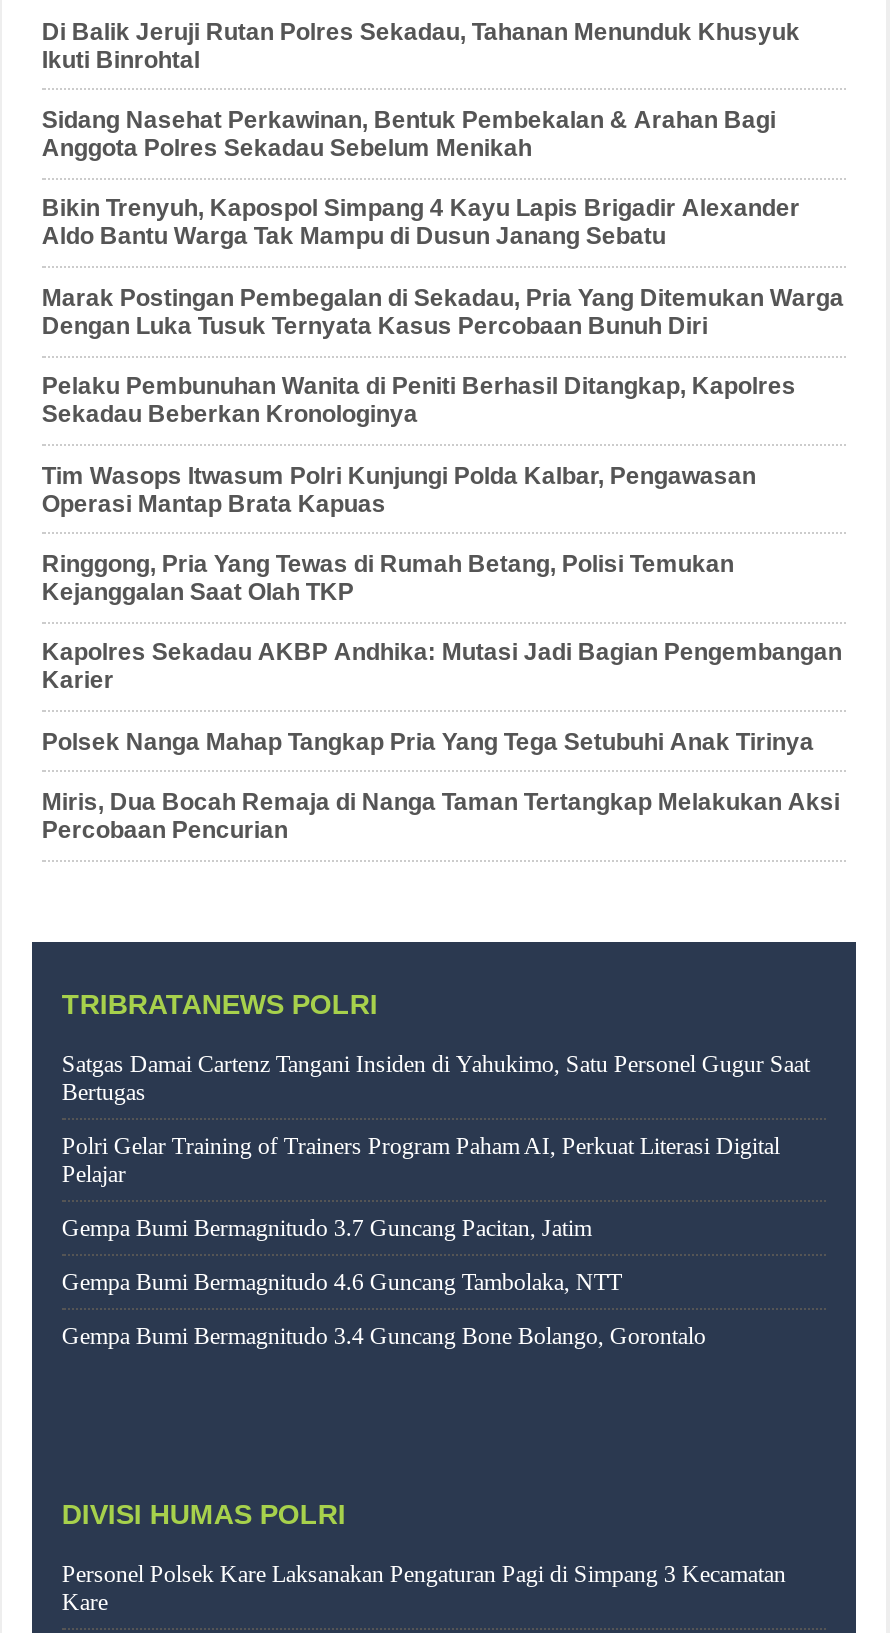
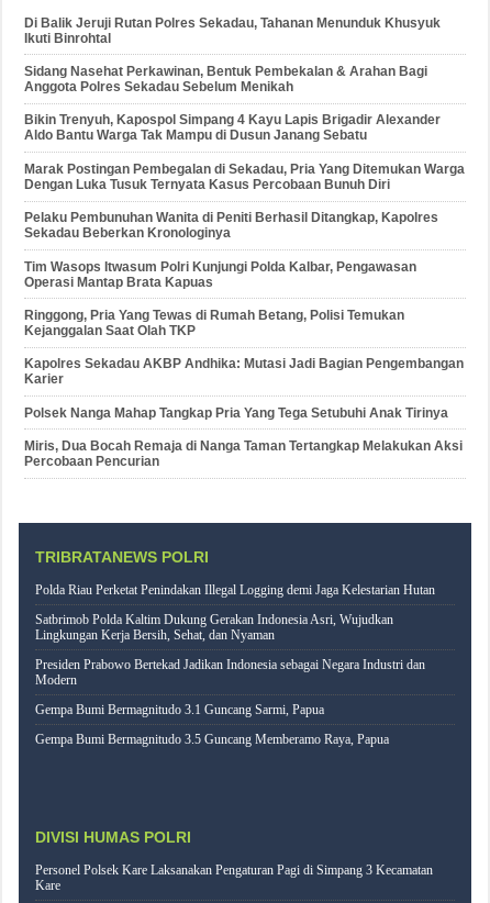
[62,1050,810,1106] Satgas Damai Cartenz Tangani Insiden di Yahukimo, Satu Personel Gugur Saat | Bertugas -> [35,582,435,597] Polda Riau Perketat Penindakan Illegal Logging demi Jaga Kelestarian Hutan
[62,1132,780,1188] Polri Gelar Training of Trainers Program Paham AI, Perkuat Literasi Digital | Pelajar -> [35,612,393,642] Satbrimob Polda Kaltim Dukung Gerakan Indonesia Asri, Wujudkan | Lingkungan Kerja Bersih, Sehat, dan Nyaman
[62,1214,592,1242] Gempa Bumi Bermagnitudo 3.7 Guncang Pacitan, Jatim -> [35,657,425,687] Presiden Prabowo Bertekad Jadikan Indonesia sebagai Negara Industri dan | Modern
[62,1268,622,1296] Gempa Bumi Bermagnitudo 4.6 Guncang Tambolaka, NTT -> [35,702,324,717] Gempa Bumi Bermagnitudo 3.1 Guncang Sarmi, Papua
[62,1322,706,1350] Gempa Bumi Bermagnitudo 3.4 Guncang Bone Bolango, Gorontalo -> [35,731,389,747] Gempa Bumi Bermagnitudo 3.5 Guncang Memberamo Raya, Papua

